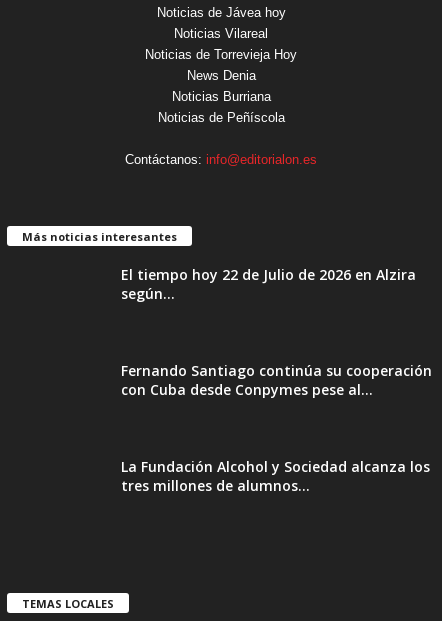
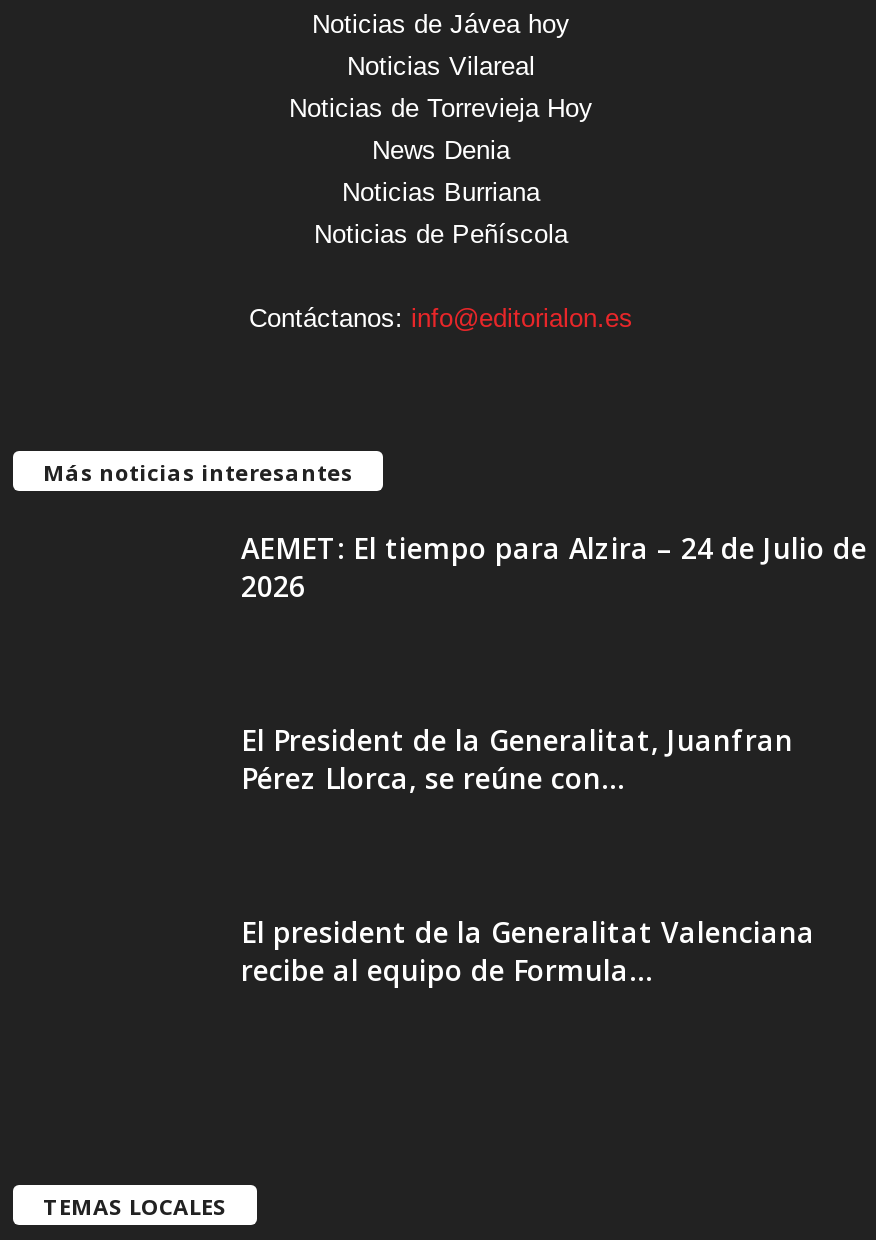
[121,265,416,303] El tiempo hoy 22 de Julio de 2026 en Alzira | según... -> [241,528,867,604] AEMET: El tiempo para Alzira – 24 de Julio de | 2026
[121,361,432,399] Fernando Santiago continúa su cooperación | con Cuba desde Conpymes pese al... -> [241,720,793,796] El President de la Generalitat, Juanfran | Pérez Llorca, se reúne con...
[121,457,430,495] La Fundación Alcohol y Sociedad alcanza los | tres millones de alumnos... -> [241,912,815,988] El president de la Generalitat Valenciana | recibe al equipo de Formula...

